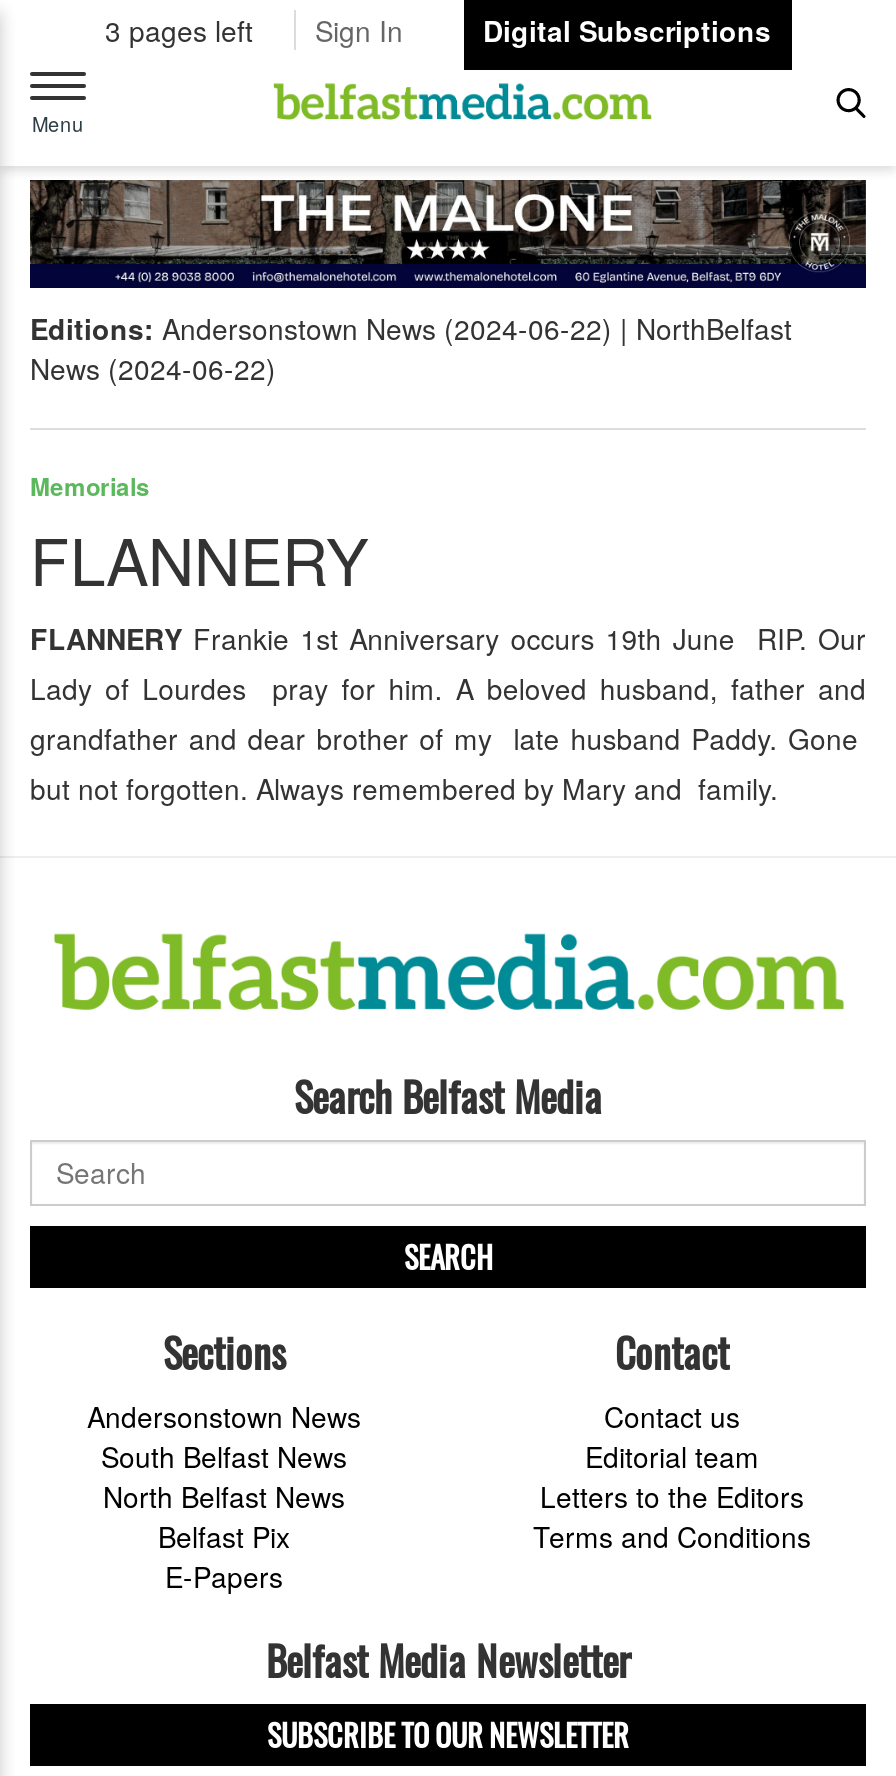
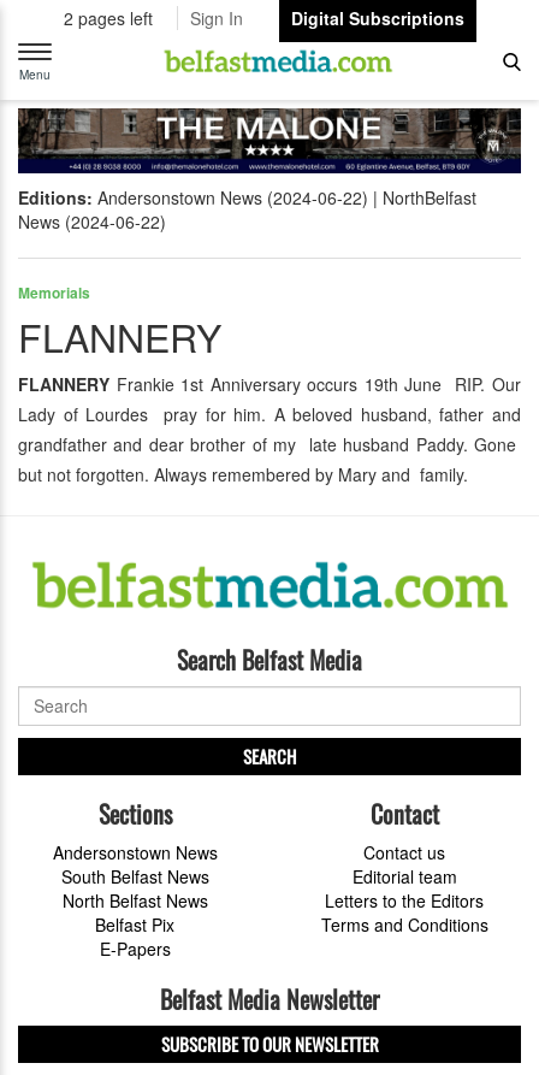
[105,10,771,50] 3 pages left Sign In Digital Subscriptions -> [63,6,464,30] 2 pages left Sign In Digital Subscriptions

